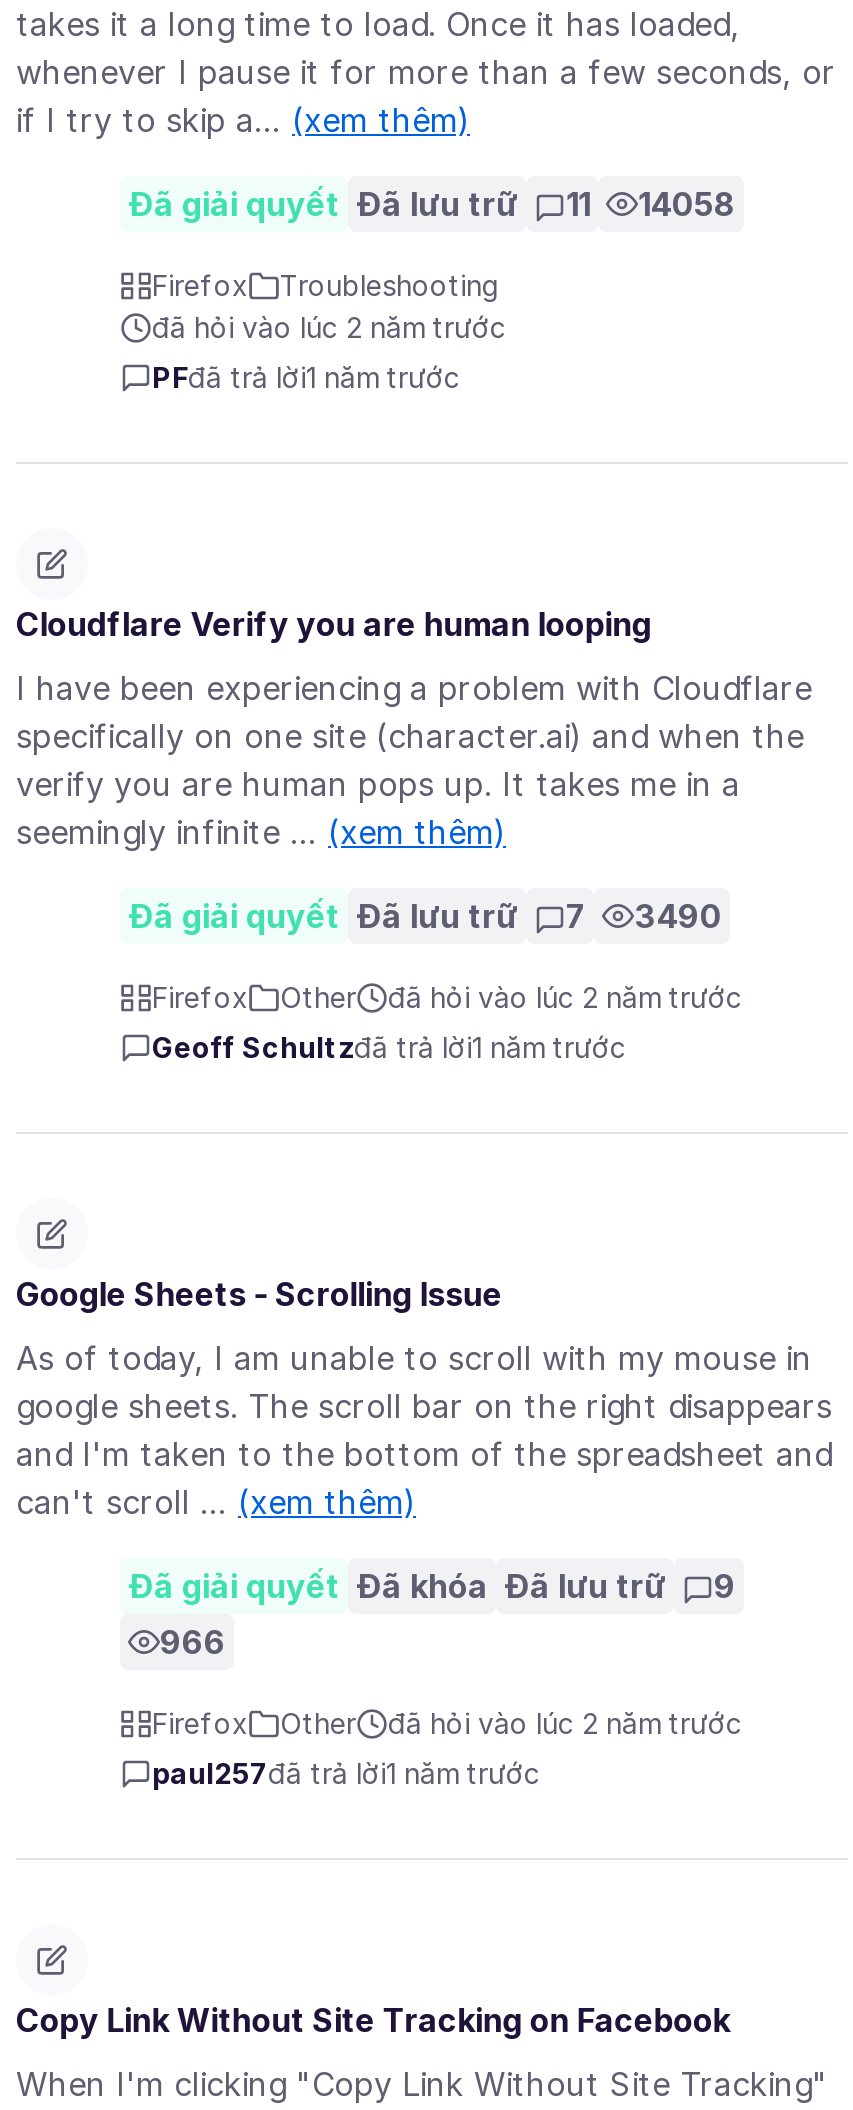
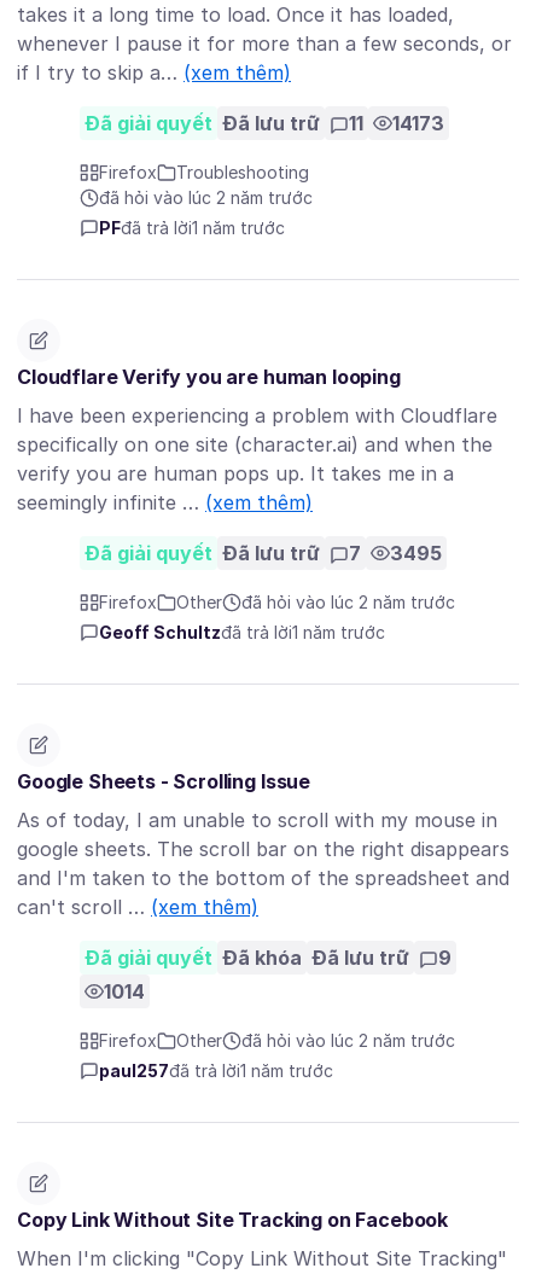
[638,185,736,225] 14058 -> [392,112,444,136] 14173
[128,897,722,937] Đã giải quyết Đã lưu trữ 7 3490 -> [85,542,442,566] Đã giải quyết Đã lưu trữ 7 3495
[160,1623,226,1663] 966 -> [104,980,145,1004] 1014

